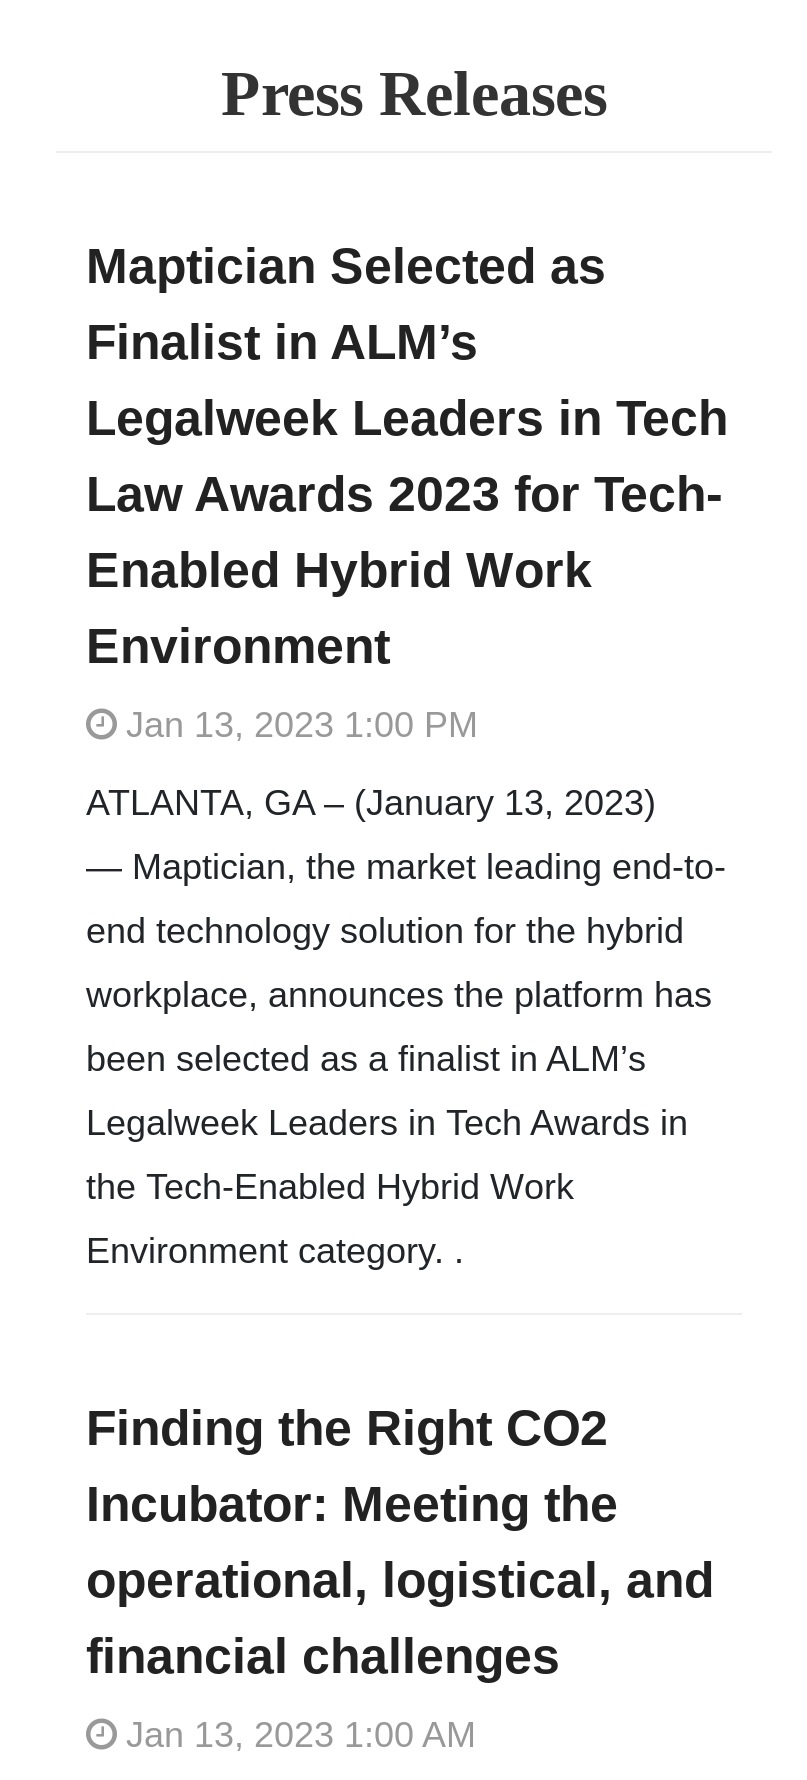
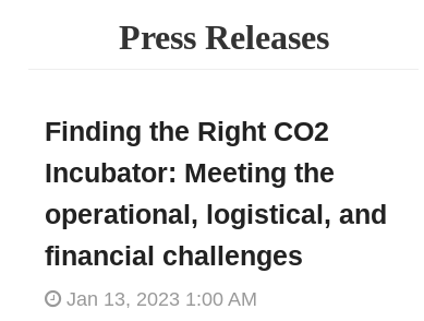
[86,236,728,1270] Maptician Selected as | Finalist in ALM’s | Legalweek Leaders in Tech | Law Awards 2023 for Tech- | Enabled Hybrid Work | Environment | Jan 13, 2023 1:00 PM | ATLANTA, GA – (January 13, 2023) | — Maptician, the market leading end-to- | end technology solution for the hybrid | workplace, announces the platform has | been selected as a finalist in ALM’s | Legalweek Leaders in Tech Awards in | the Tech-Enabled Hybrid Work | Environment category. . -> none

